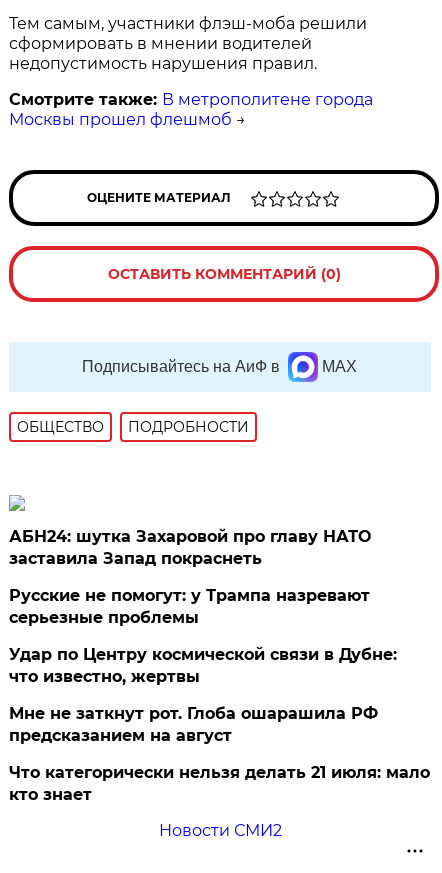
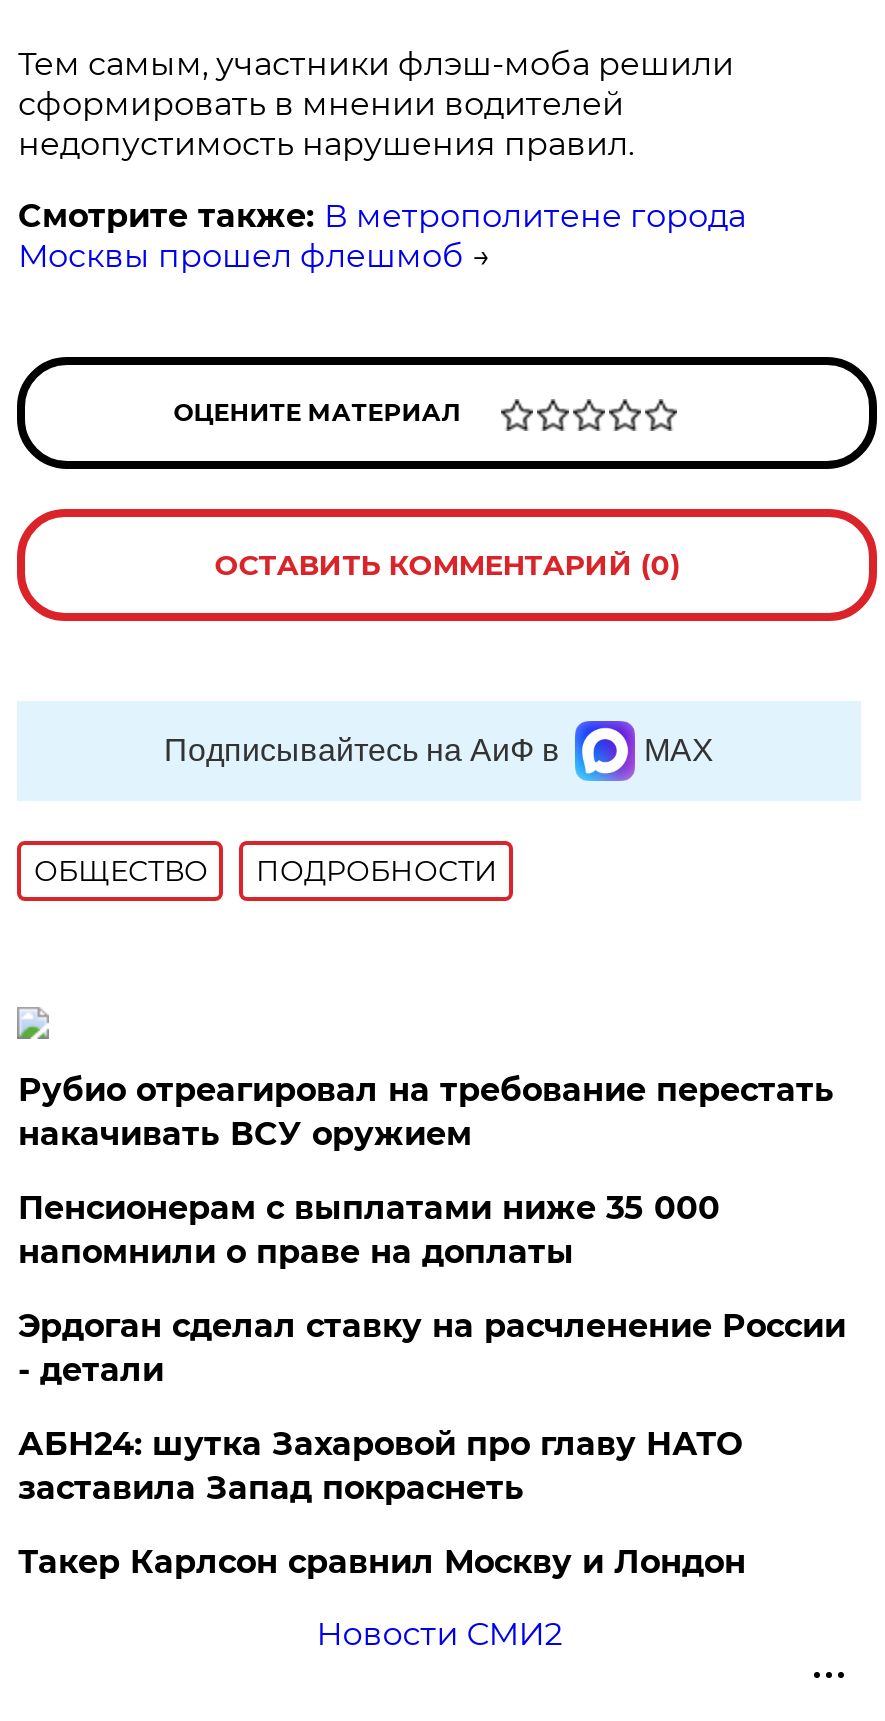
none -> [18,1071,846,1389] Рубио отреагировал на требование перестать | накачивать ВСУ оружием | Пенсионерам с выплатами ниже 35 000 | напомнили о праве на доплаты | Эрдоган сделал ставку на расчленение России | - детали
moved [9,527,371,568] -> [18,1425,742,1507]: АБН24: шутка Захаровой про главу НАТО | заставила Запад покраснеть
[9,586,430,804] Русские не помогут: у Трампа назревают | серьезные проблемы | Удар по Центру космической связи в Дубне: | что известно, жертвы | Мне не заткнут рот. Глоба ошарашила РФ | предсказанием на август | Что категорически нельзя делать 21 июля: мало | кто знает -> [18,1543,746,1581] Такер Карлсон сравнил Москву и Лондон

